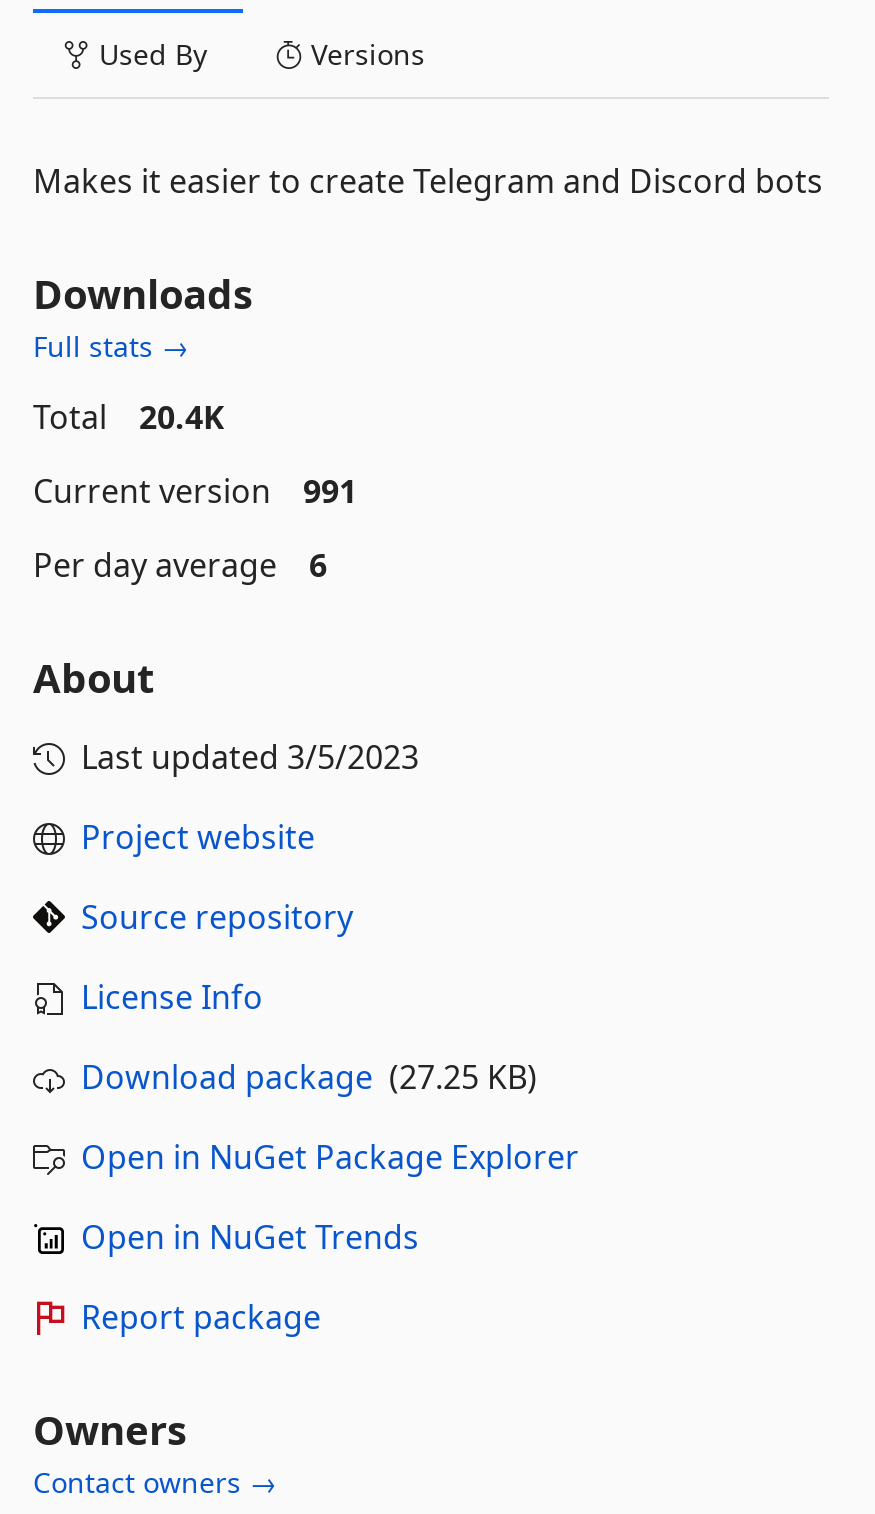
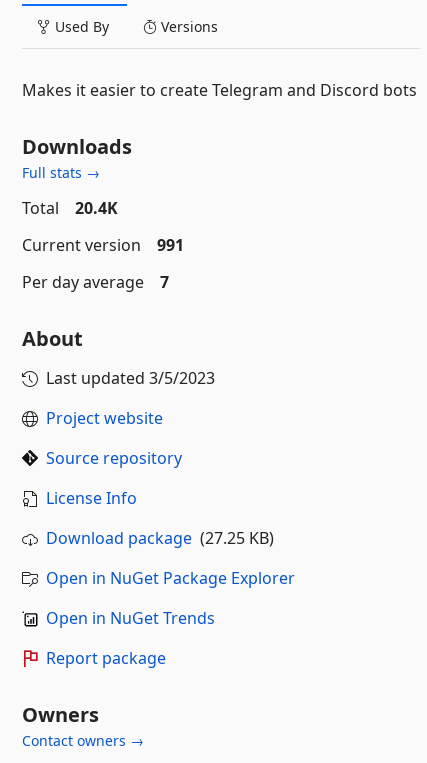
[33,543,327,587] Per day average 6 -> [22,271,169,293] Per day average 7

